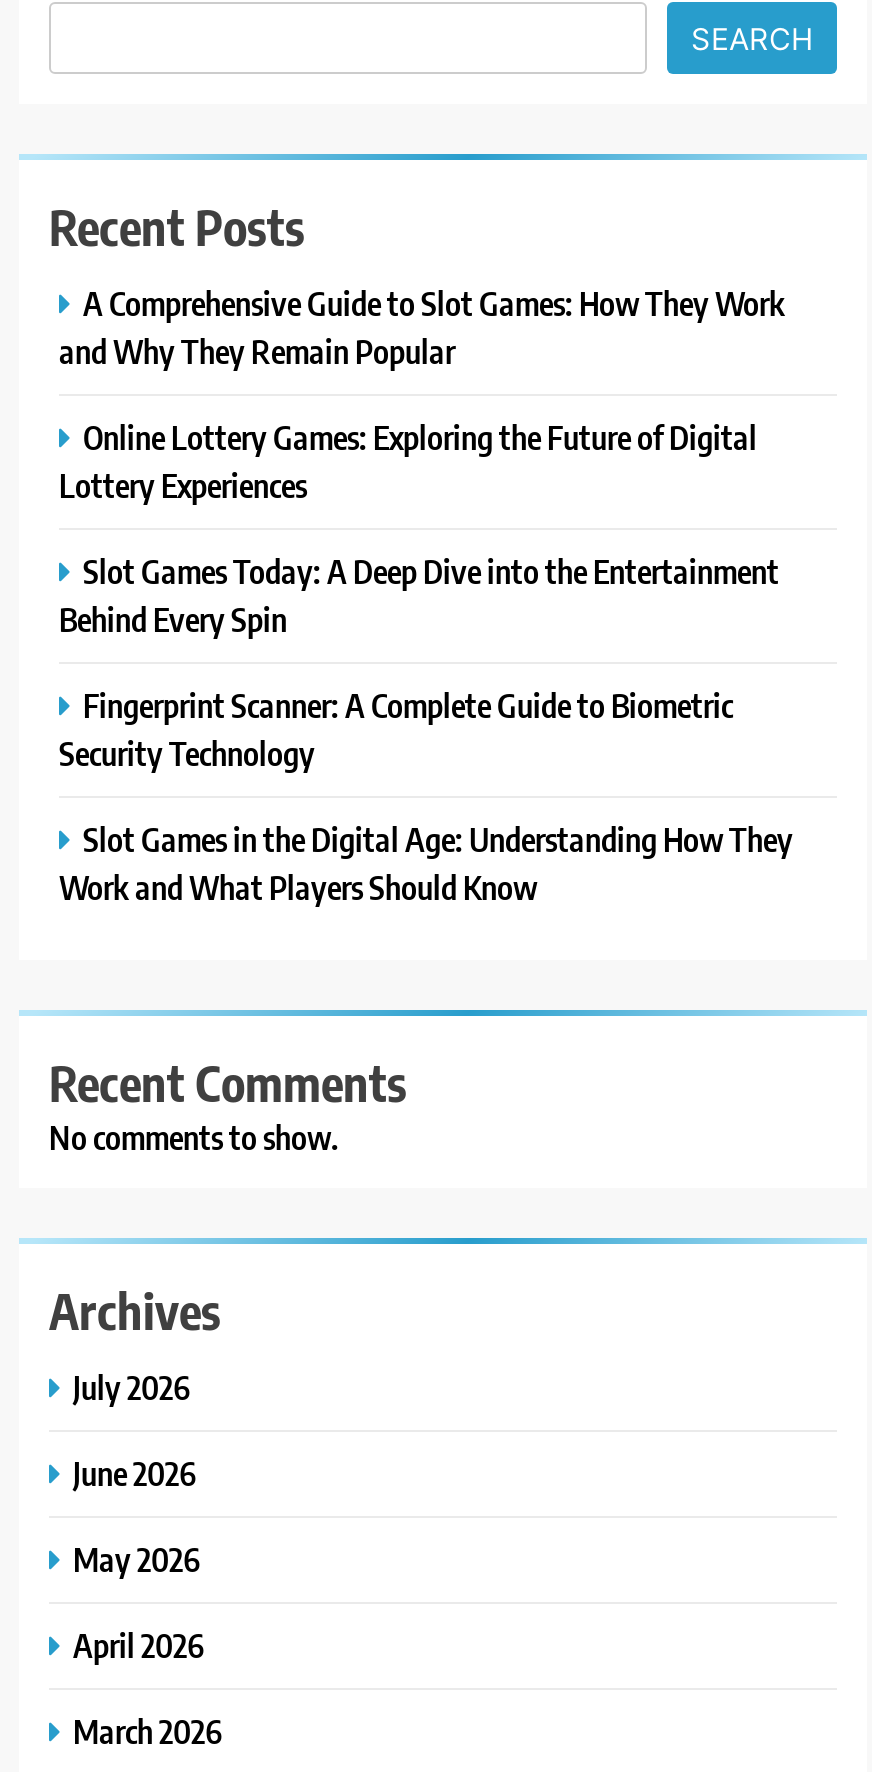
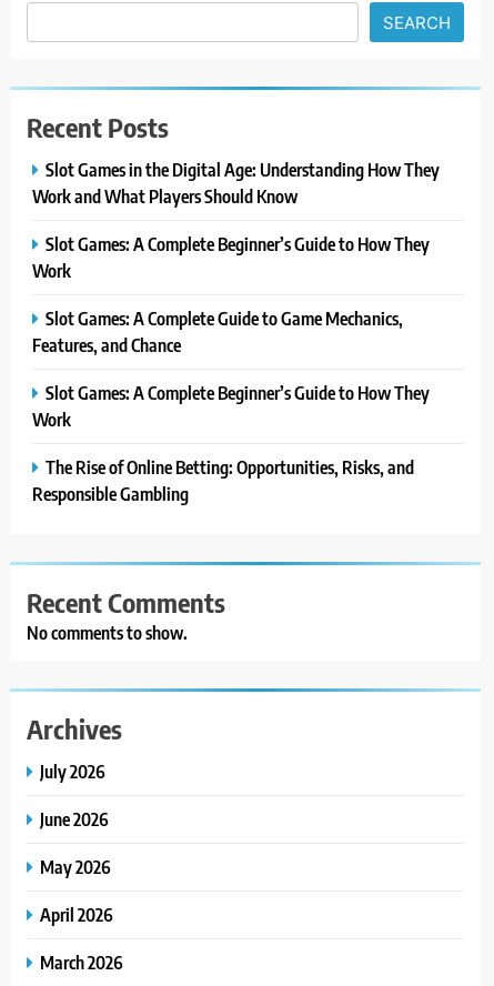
[59,281,785,773] A Comprehensive Guide to Slot Games: How They Work | and Why They Remain Popular | Online Lottery Games: Exploring the Future of Digital | Lottery Experiences | Slot Games Today: A Deep Dive into the Entertainment | Behind Every Spin | Fingerprint Scanner: A Complete Guide to Biometric | Security Technology -> none
moved [59,817,793,907] -> [32,157,440,207]: Slot Games in the Digital Age: Understanding How They | Work and What Players Should Know
none -> [32,232,430,505] Slot Games: A Complete Beginner’s Guide to How They | Work | Slot Games: A Complete Guide to Game Mechanics, | Features, and Chance | Slot Games: A Complete Beginner’s Guide to How They | Work | The Rise of Online Betting: Opportunities, Risks, and | Responsible Gambling

